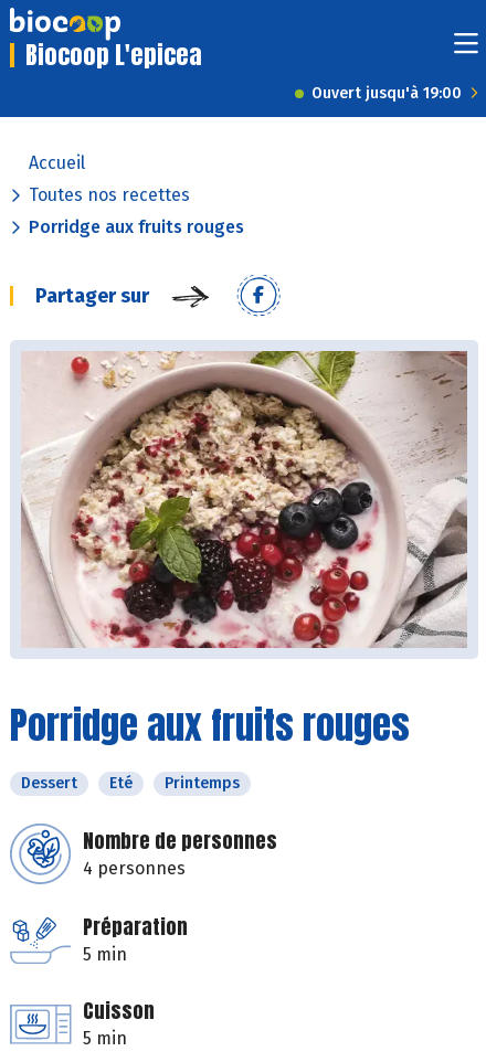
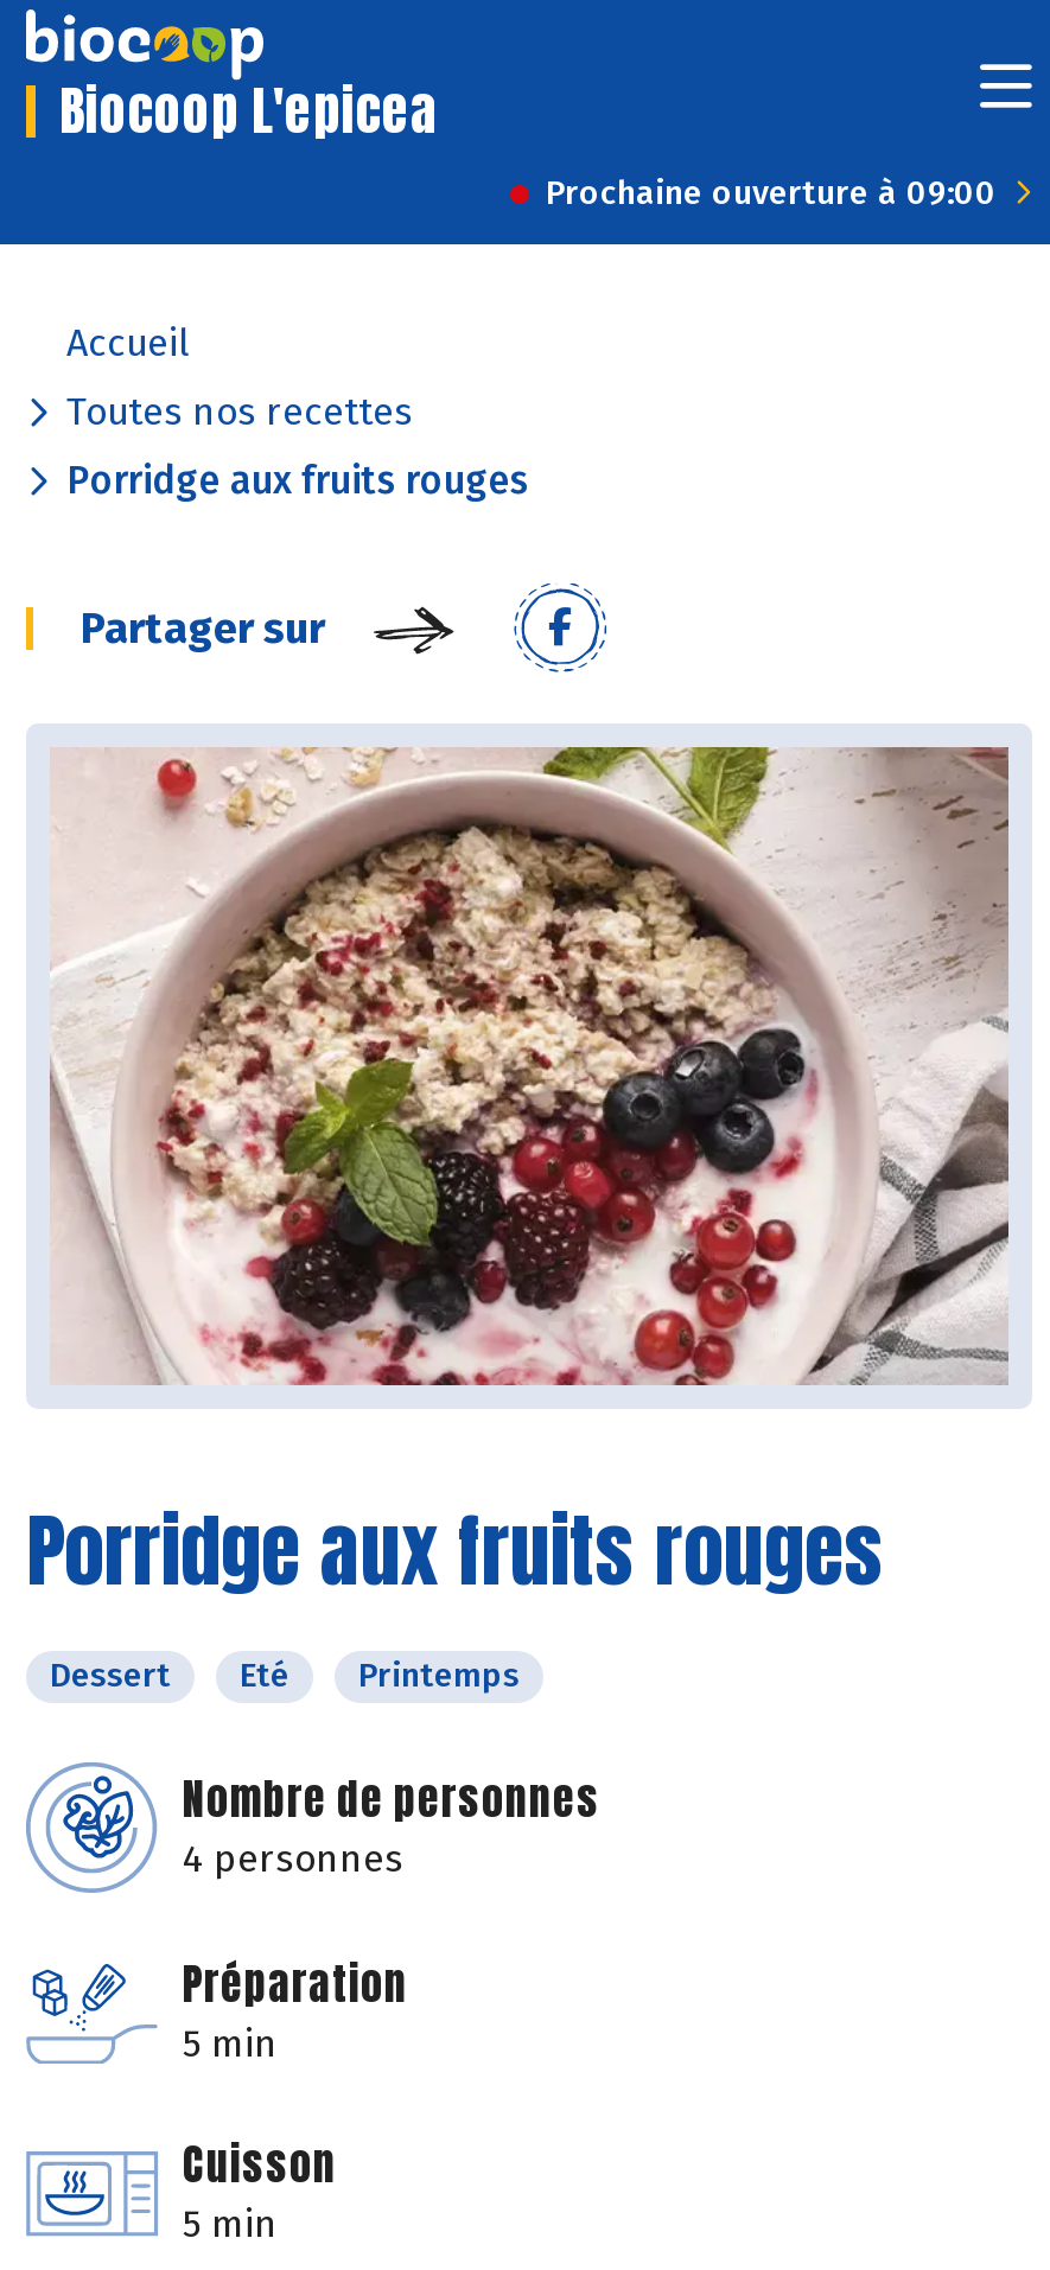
[311,84,462,103] Ouvert jusqu'à 19:00 -> [546,173,997,213] Prochaine ouverture à 09:00

